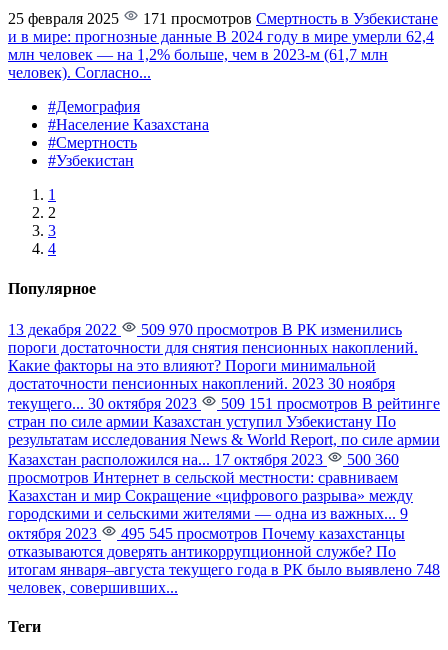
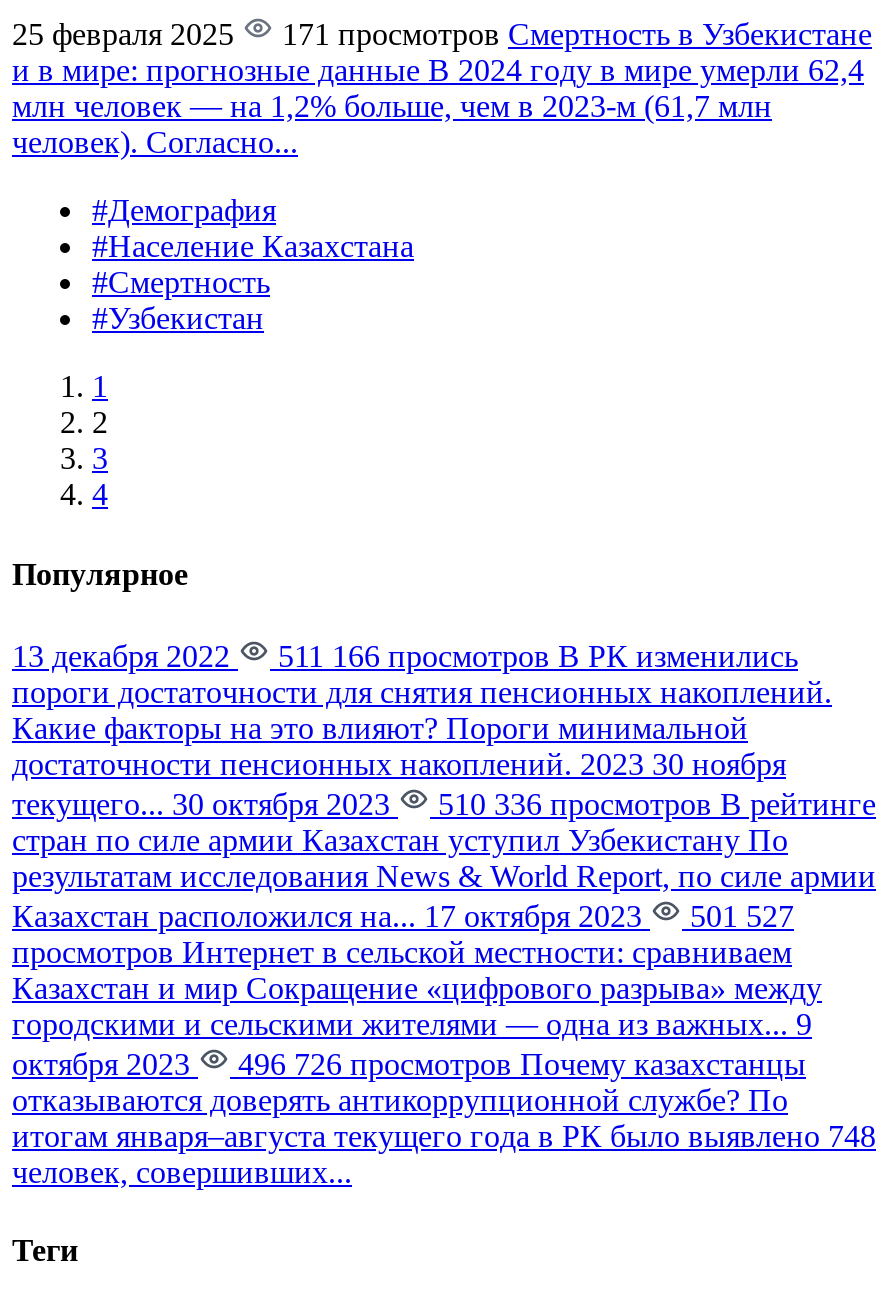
[137,321,402,338] 509 970 просмотров В РК изменились -> [270,639,798,673] 511 166 просмотров В РК изменились
[217,395,440,412] 509 151 просмотров В рейтинге -> [430,787,876,821] 510 336 просмотров В рейтинге
[8,451,399,468] Казахстан расположился на... 17 октября 2023 500 360 -> [12,899,794,933] Казахстан расположился на... 17 октября 2023 501 527
[117,525,405,542] 495 545 просмотров Почему казахстанцы -> [230,1047,806,1081] 496 726 просмотров Почему казахстанцы

